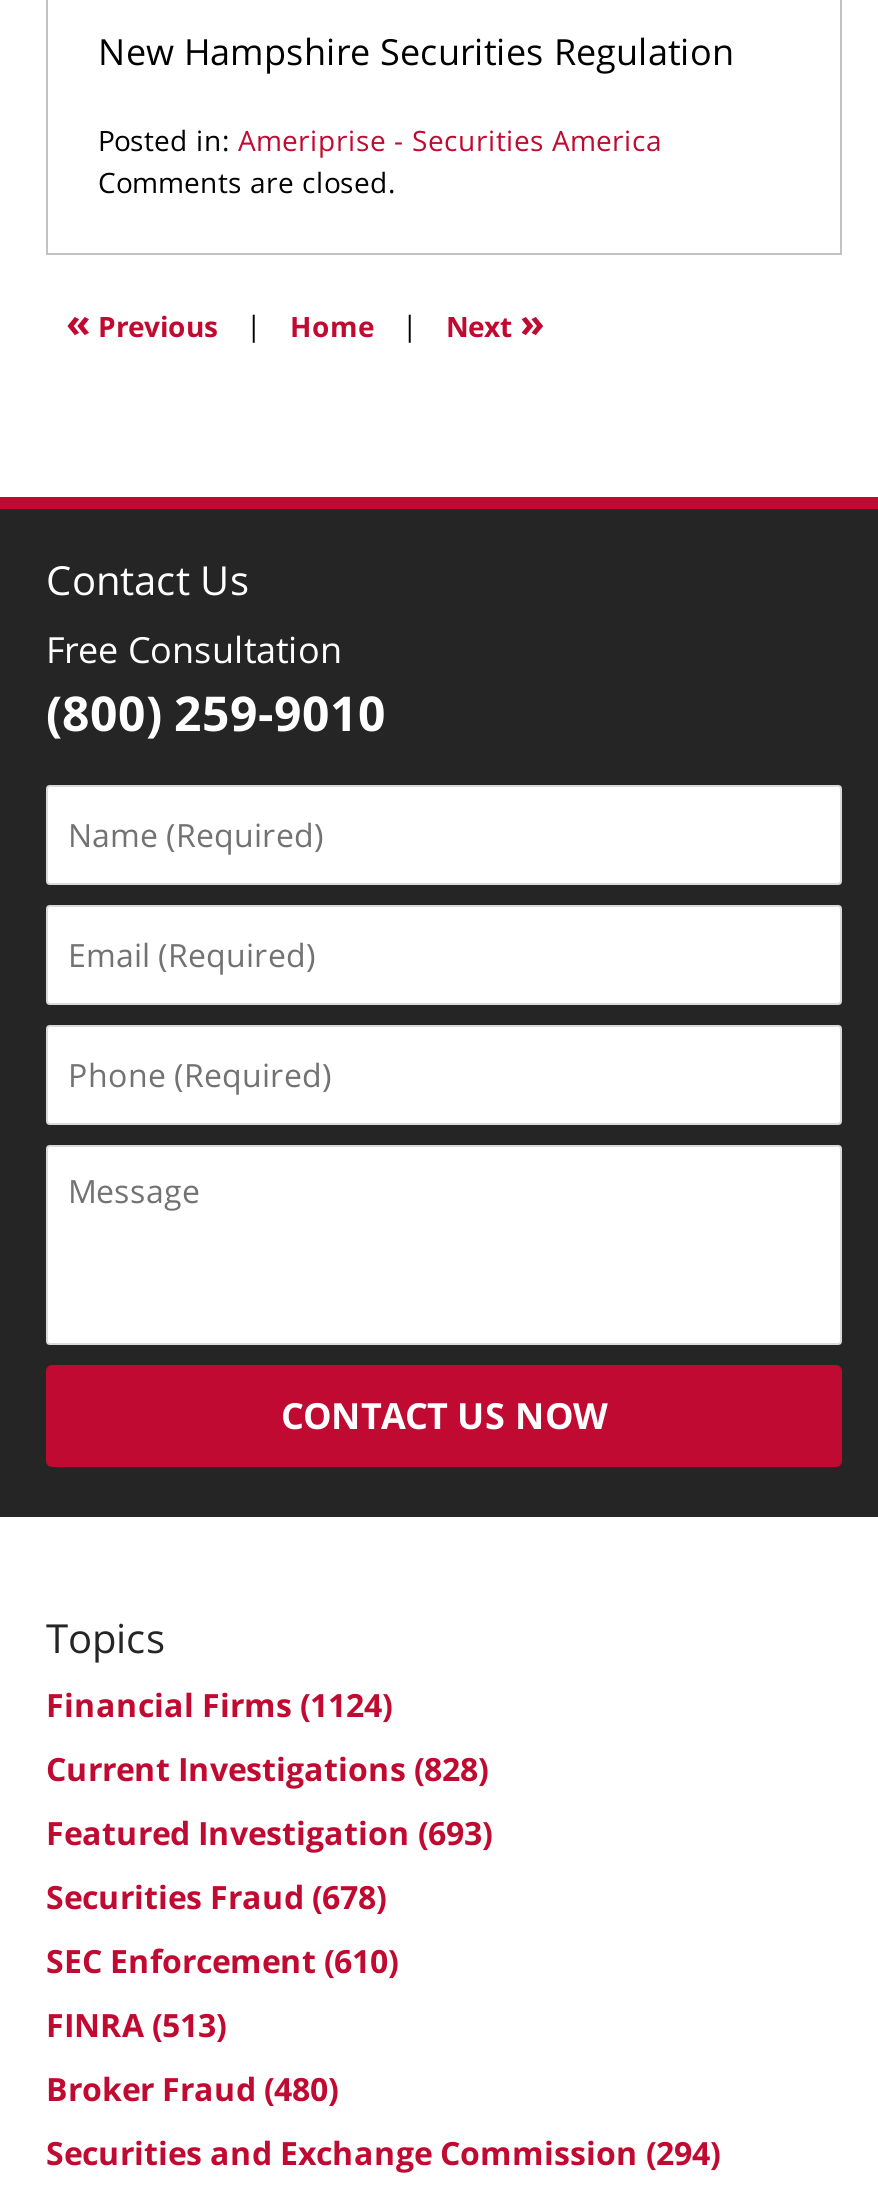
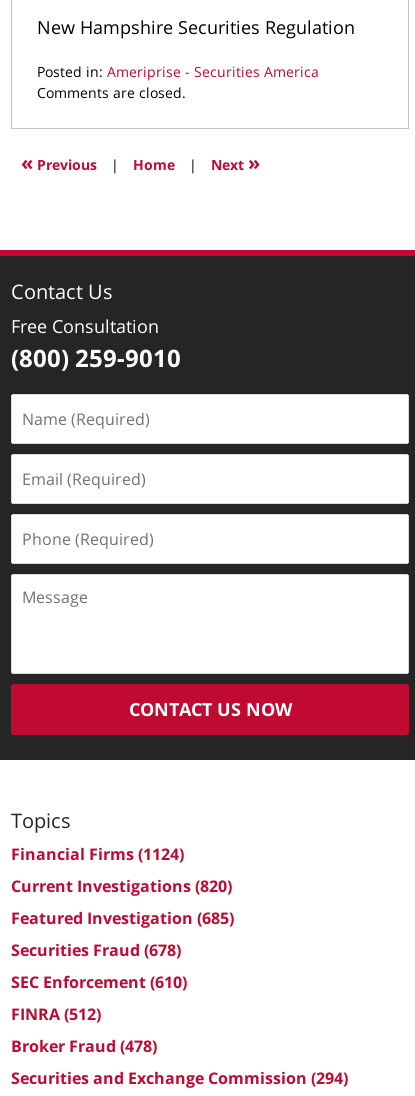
[46,1747,488,1791] Current Investigations (828) -> [11,875,232,897] Current Investigations (820)
[46,1811,492,1855] Featured Investigation (693) -> [11,907,234,929] Featured Investigation (685)
[46,2003,226,2047] FINRA (513) -> [11,1003,101,1025] FINRA (512)
[46,2067,338,2111] Broker Fraud (480) -> [11,1035,157,1057] Broker Fraud (478)

